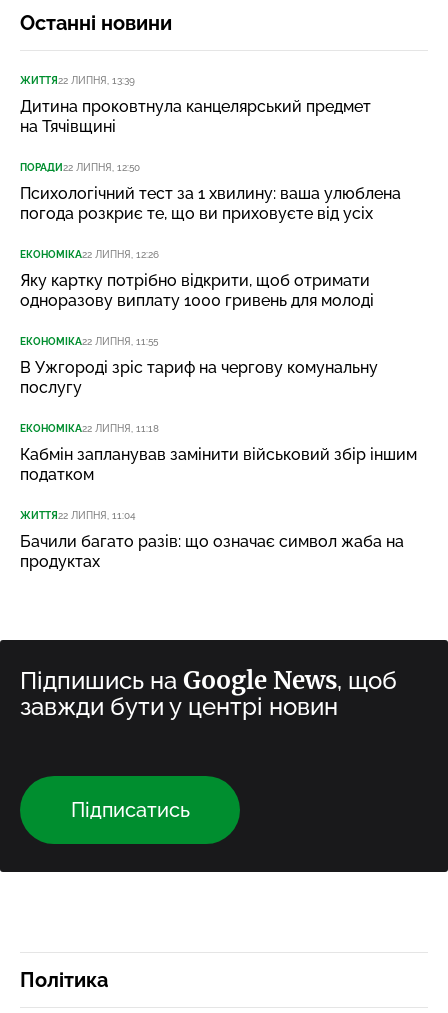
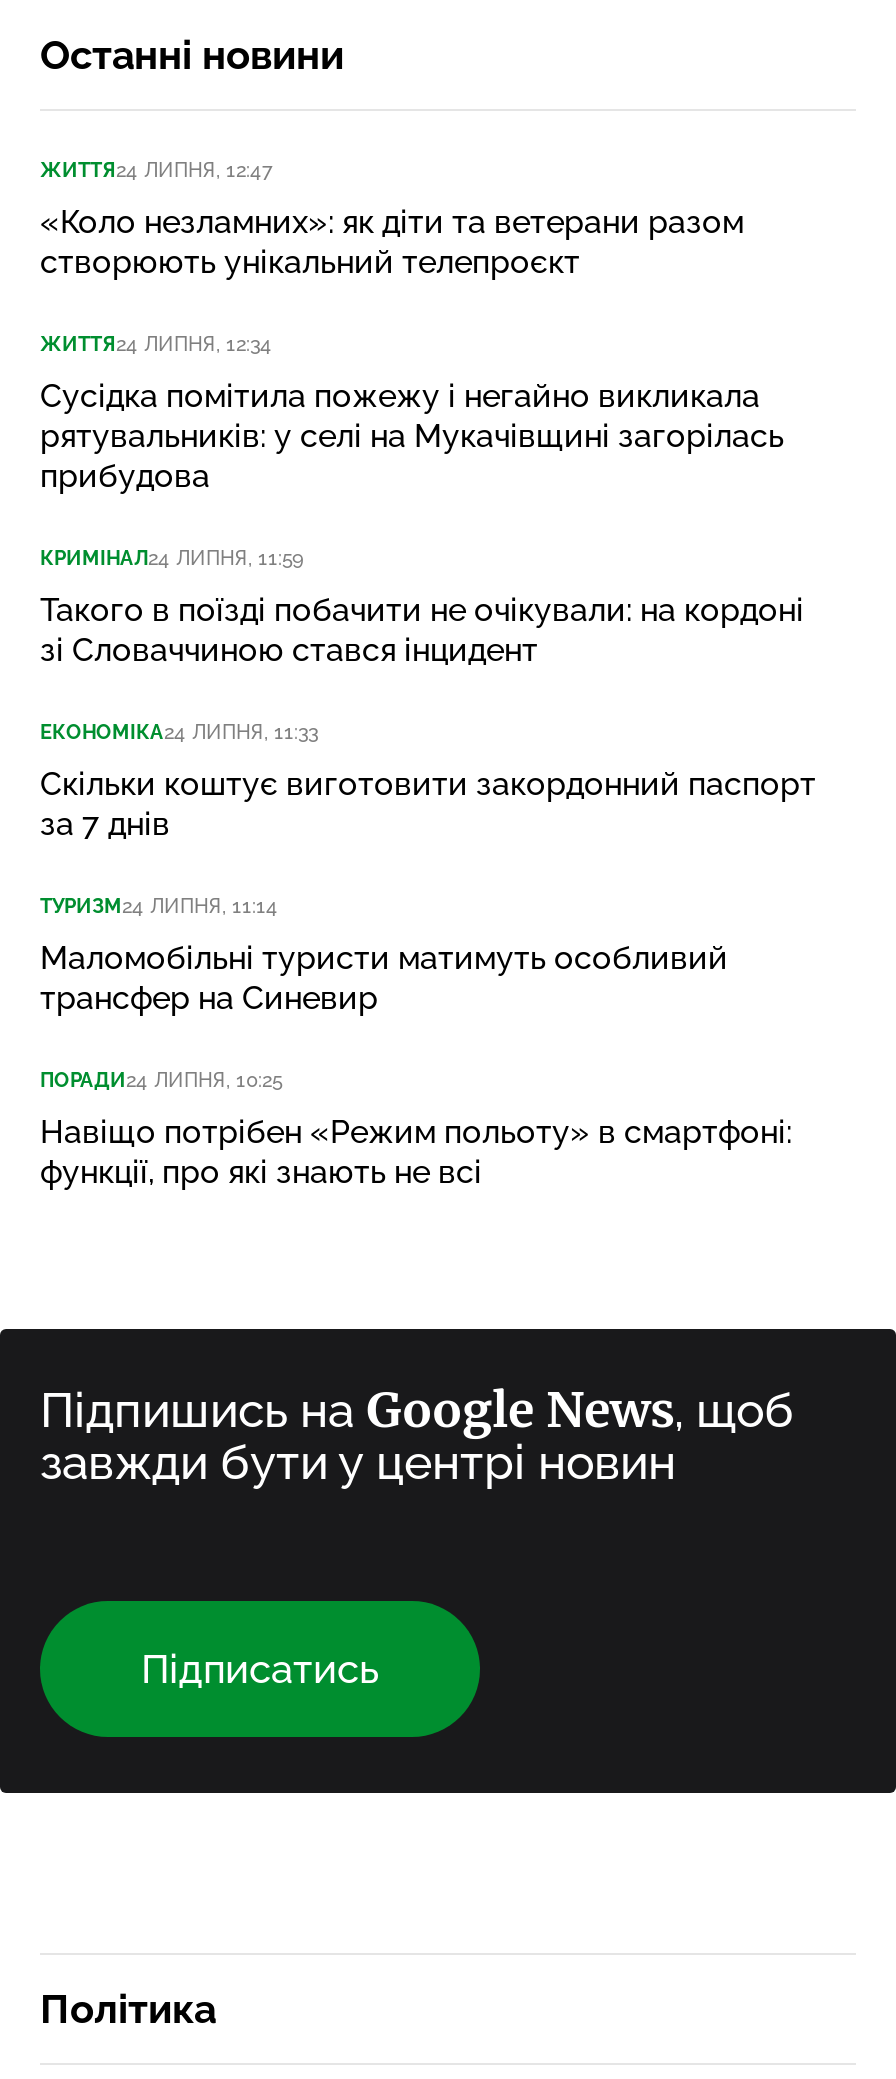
[20,75,135,86] ЖИТТЯ22 ЛИПНЯ, 13:39 -> [40,160,272,182] ЖИТТЯ24 ЛИПНЯ, 12:47
[20,97,371,136] Дитина проковтнула канцелярський предмет | на Тячівщині -> [40,204,744,282] «Коло незламних»: як діти та ветерани разом | створюють унікальний телепроєкт
[20,162,140,173] ПОРАДИ22 ЛИПНЯ, 12:50 -> [40,333,272,355] ЖИТТЯ24 ЛИПНЯ, 12:34
[20,184,401,223] Психологічний тест за 1 хвилину: ваша улюблена | погода розкриє те, що ви приховуєте від усіх -> [40,377,784,495] Сусідка помітила пожежу і негайно викликала | рятувальників: у селі на Мукачівщині загорілась | прибудова
[20,249,159,260] ЕКОНОМІКА22 ЛИПНЯ, 12:26 -> [40,547,304,569] КРИМІНАЛ24 ЛИПНЯ, 11:59
[20,271,374,310] Яку картку потрібно відкрити, щоб отримати | одноразову виплату 1000 гривень для молоді -> [40,591,804,669] Такого в поїзді побачити не очікували: на кордоні | зі Словаччиною стався інцидент
[20,336,158,347] ЕКОНОМІКА22 ЛИПНЯ, 11:55 -> [40,721,318,743] ЕКОНОМІКА24 ЛИПНЯ, 11:33
[20,358,378,397] В Ужгороді зріс тариф на чергову комунальну | послугу -> [40,765,816,843] Скільки коштує виготовити закордонний паспорт | за 7 днів
[20,423,159,434] ЕКОНОМІКА22 ЛИПНЯ, 11:18 -> [40,894,278,916] ТУРИЗМ24 ЛИПНЯ, 11:14
[20,445,417,484] Кабмін запланував замінити військовий збір іншим | податком -> [40,938,728,1016] Маломобільні туристи матимуть особливий | трансфер на Синевир
[20,510,136,521] ЖИТТЯ22 ЛИПНЯ, 11:04 -> [40,1068,282,1090] ПОРАДИ24 ЛИПНЯ, 10:25
[20,532,404,571] Бачили багато разів: що означає символ жаба на | продуктах -> [40,1112,792,1190] Навіщо потрібен «Режим польоту» в смартфоні: | функції, про які знають не всі

